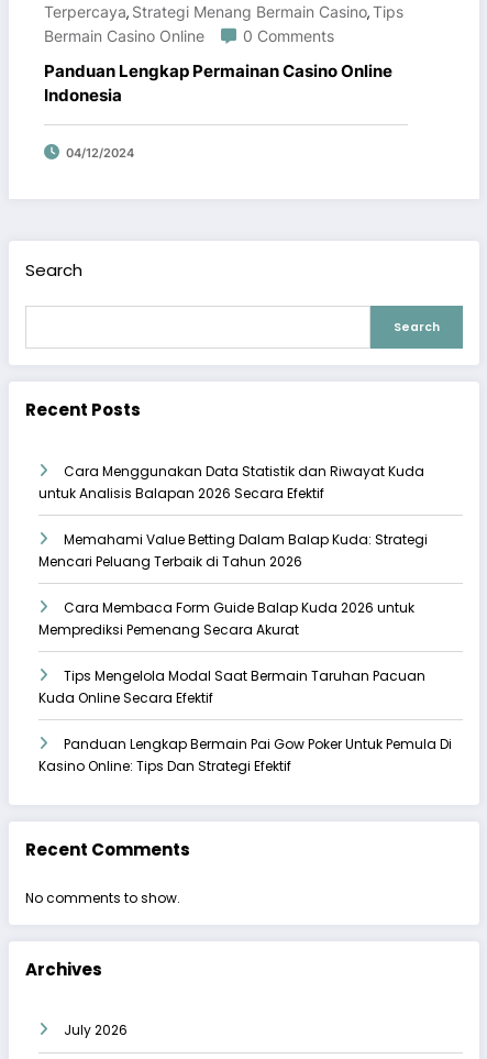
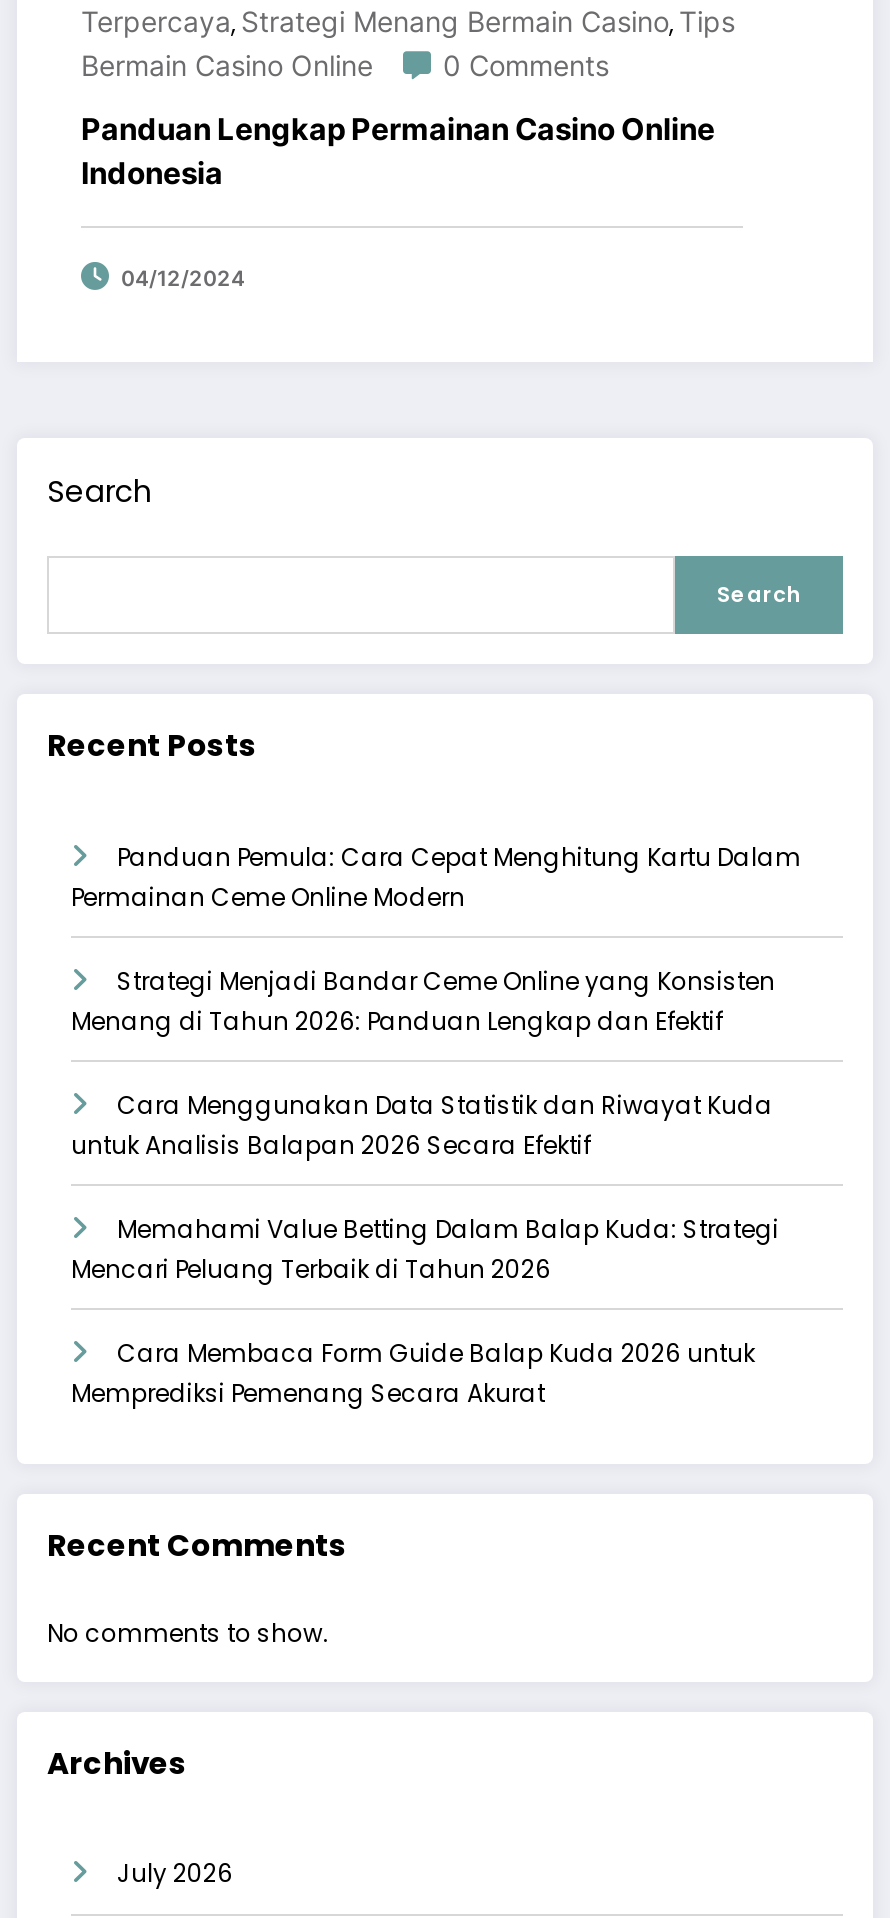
none -> [71,840,801,1038] Panduan Pemula: Cara Cepat Menghitung Kartu Dalam | Permainan Ceme Online Modern | Strategi Menjadi Bandar Ceme Online yang Konsisten | Menang di Tahun 2026: Panduan Lengkap dan Efektif
moved [38,462,428,639] -> [71,1088,779,1410]: Cara Menggunakan Data Statistik dan Riwayat Kuda | untuk Analisis Balapan 2026 Secara Efektif | Memahami Value Betting Dalam Balap Kuda: Strategi | Mencari Peluang Terbaik di Tahun 2026 | Cara Membaca Form Guide Balap Kuda 2026 untuk | Memprediksi Pemenang Secara Akurat
[38,666,452,775] Tips Mengelola Modal Saat Bermain Taruhan Pacuan | Kuda Online Secara Efektif | Panduan Lengkap Bermain Pai Gow Poker Untuk Pemula Di | Kasino Online: Tips Dan Strategi Efektif -> none

